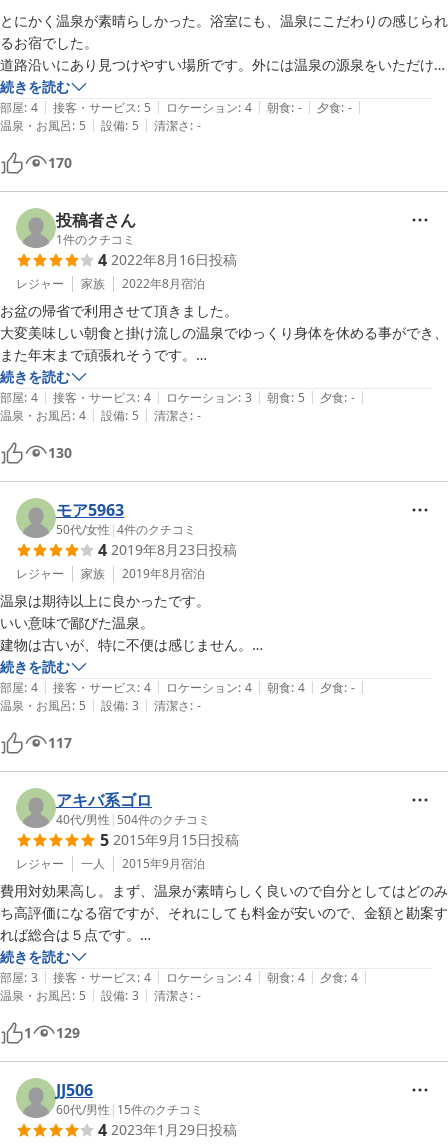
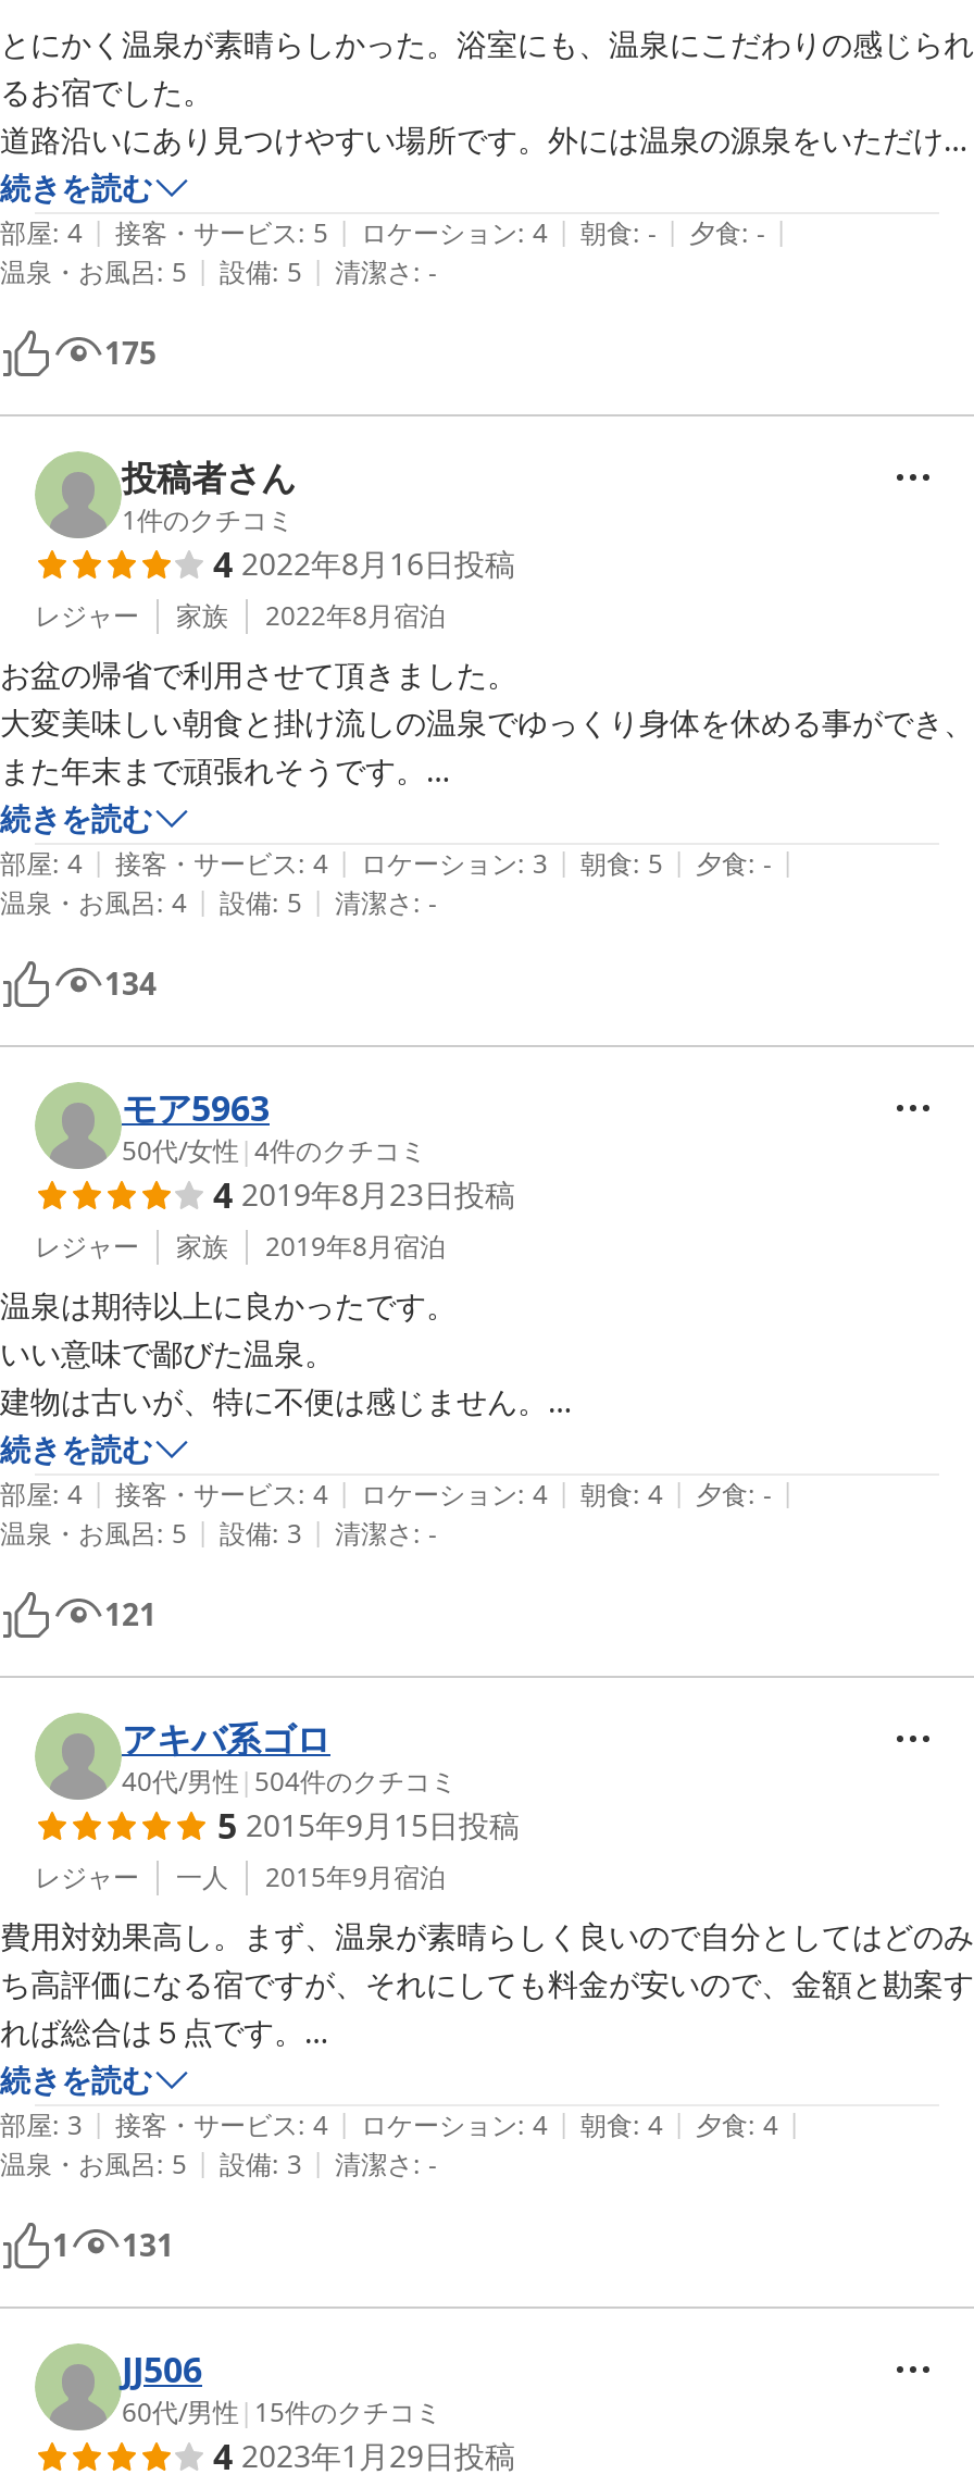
[48,153,72,172] 170 -> [104,332,157,373] 175
[48,443,72,462] 130 -> [104,962,157,1004] 134
[48,733,72,752] 117 -> [104,1593,157,1634] 121
[24,1023,80,1042] 1 129 -> [52,2224,174,2265] 1 131

